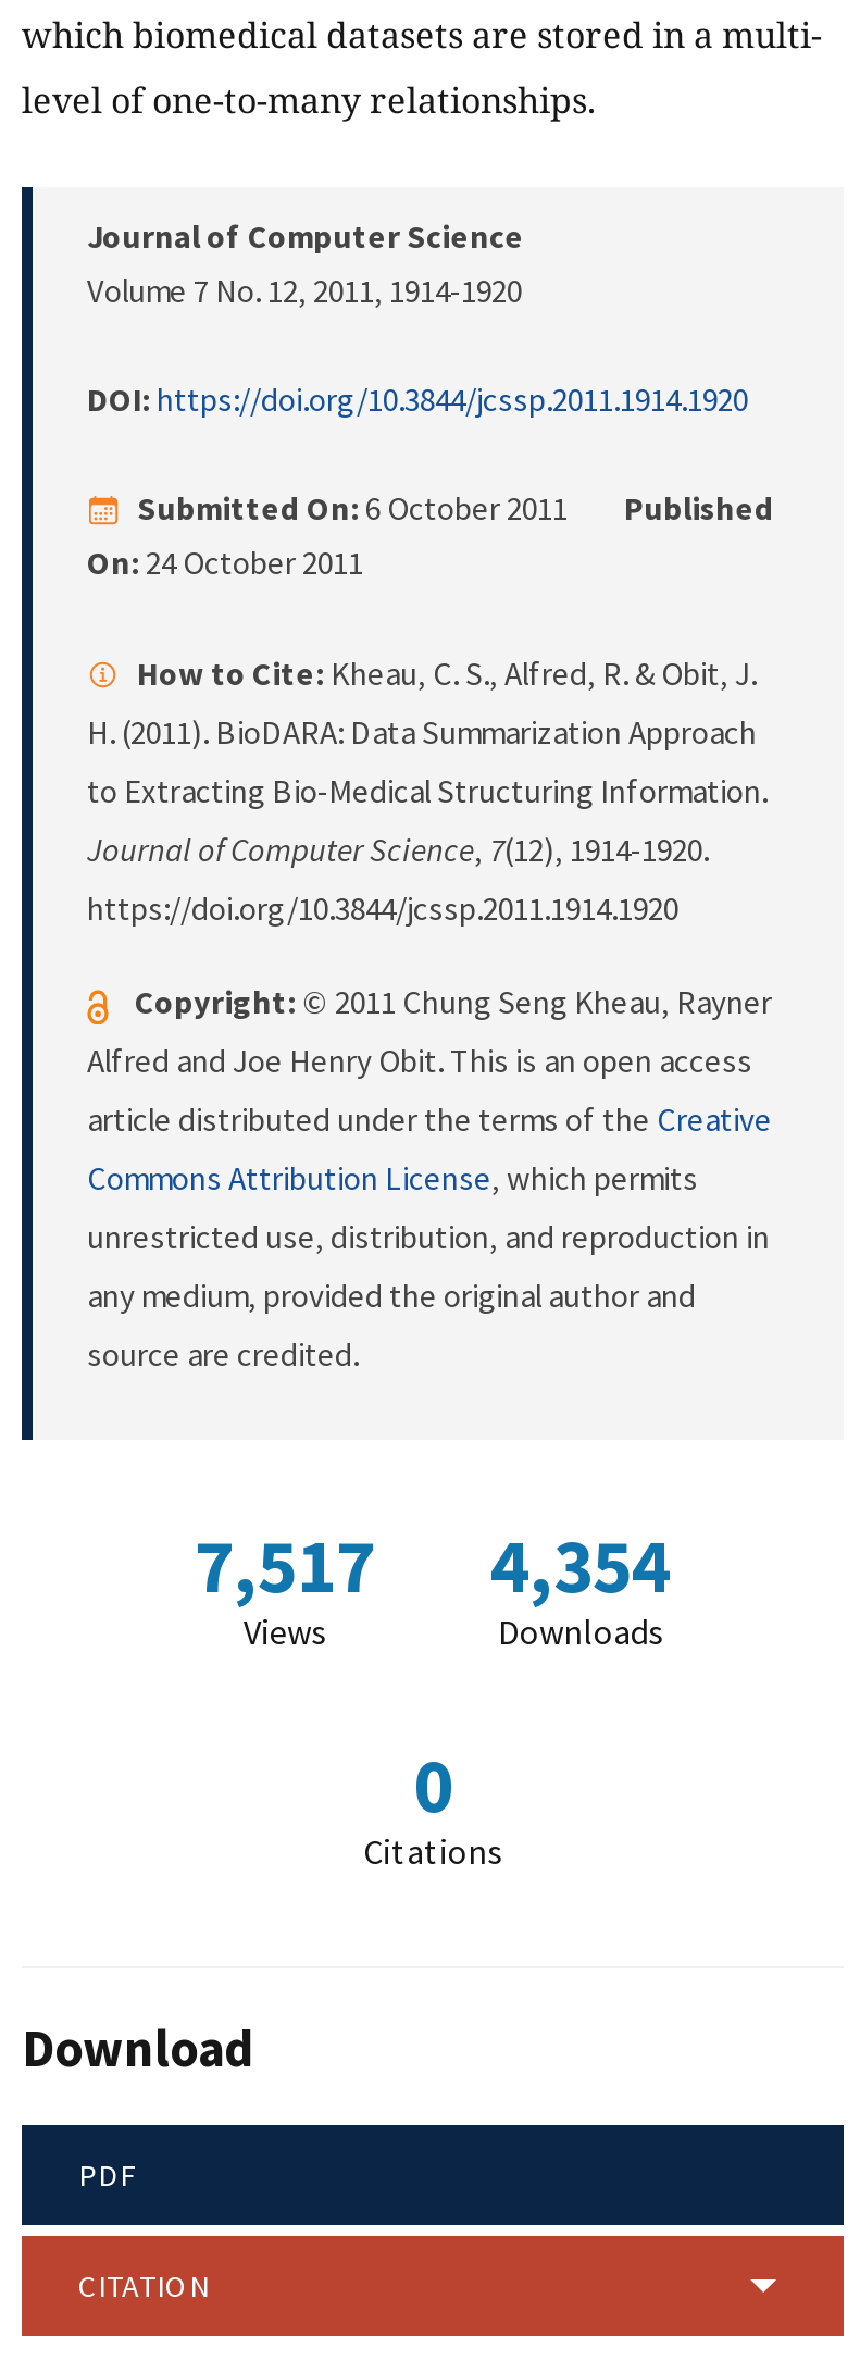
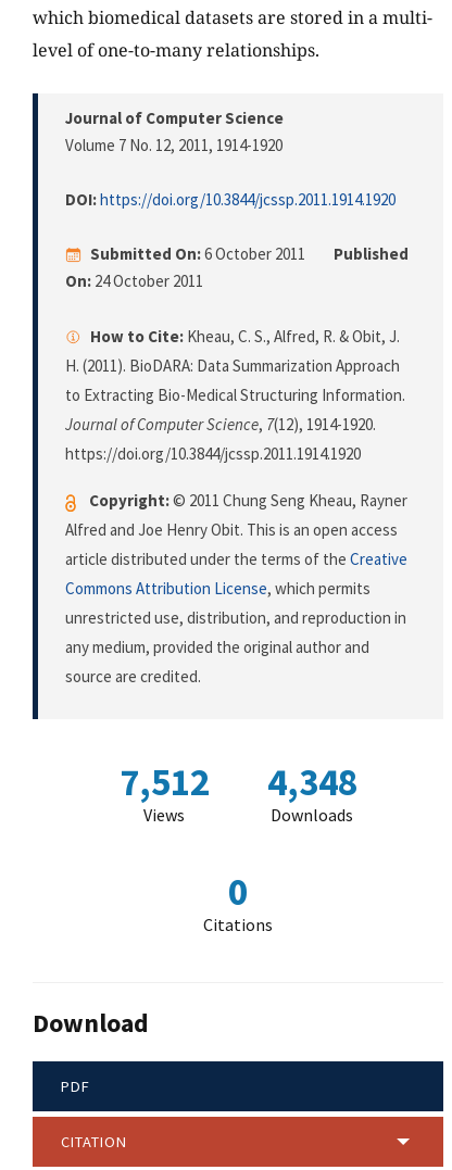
[195,1519,375,1615] 7,517 -> [119,759,209,807] 7,512
[490,1519,671,1615] 4,354 -> [267,759,357,807] 4,348

